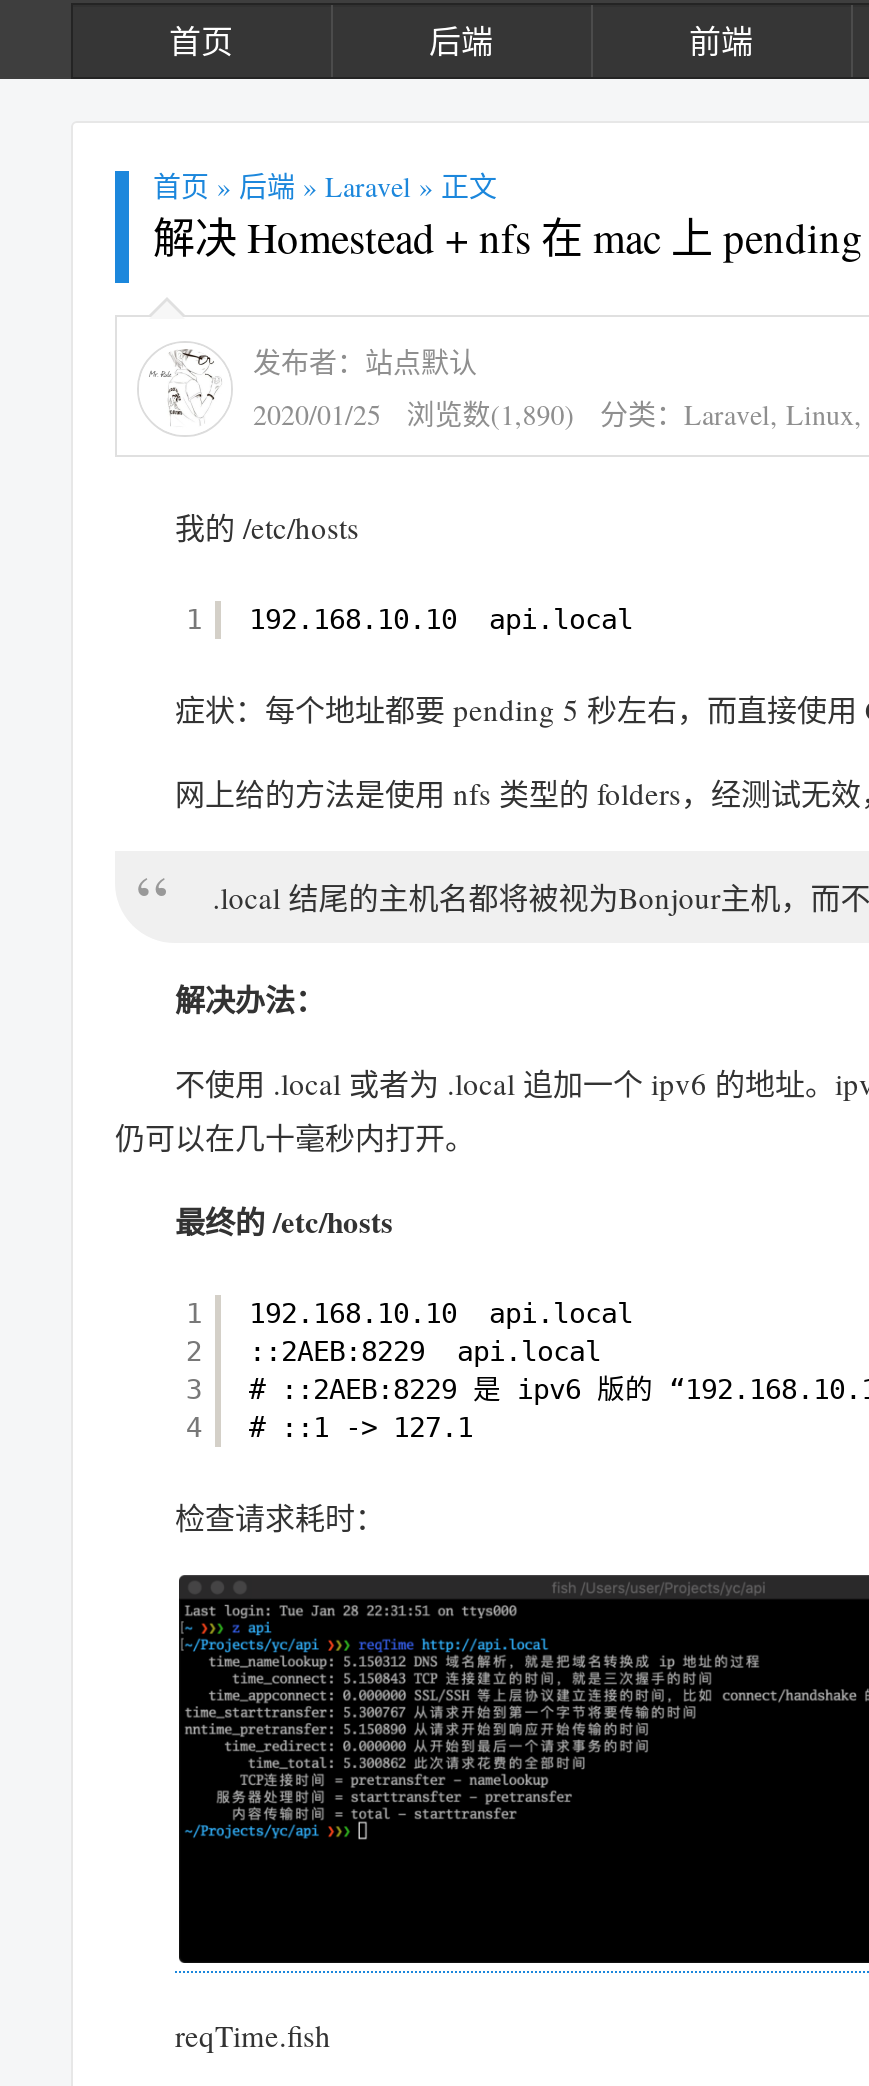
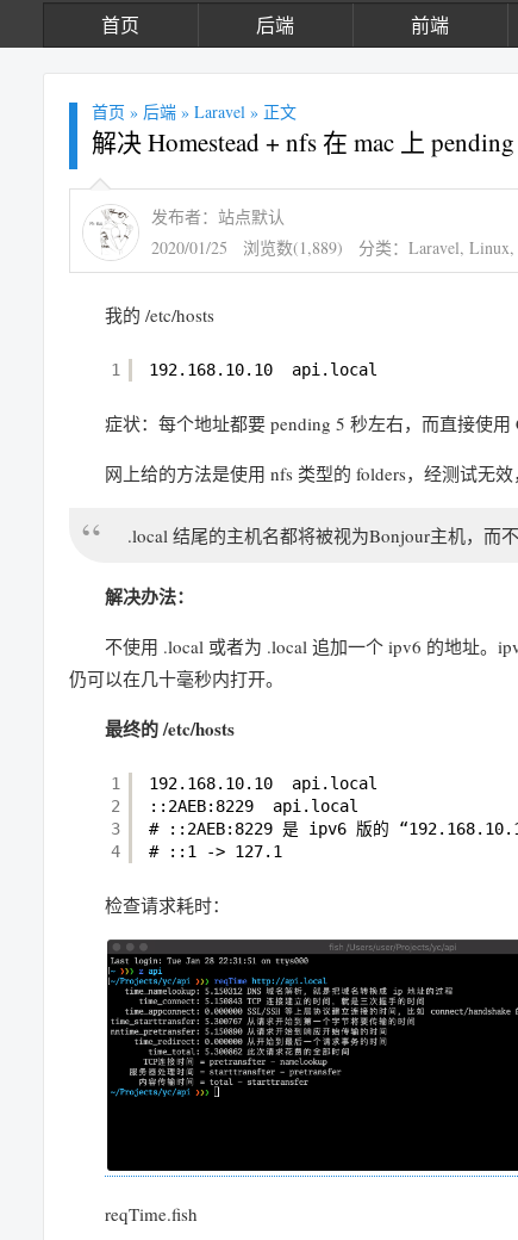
[253,395,869,433] 2020/01/25 浏览数(1,890) 分类：Laravel, Linux, -> [151,236,518,258] 2020/01/25 浏览数(1,889) 分类：Laravel, Linux,

